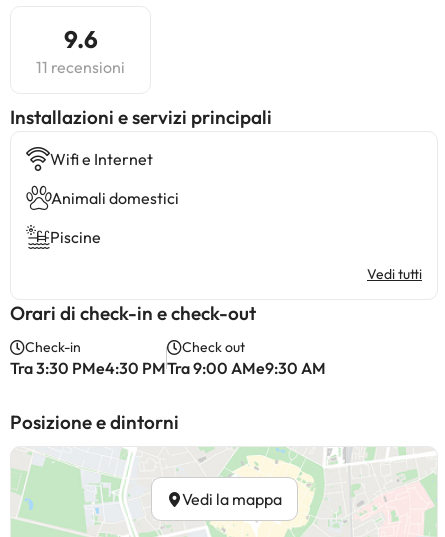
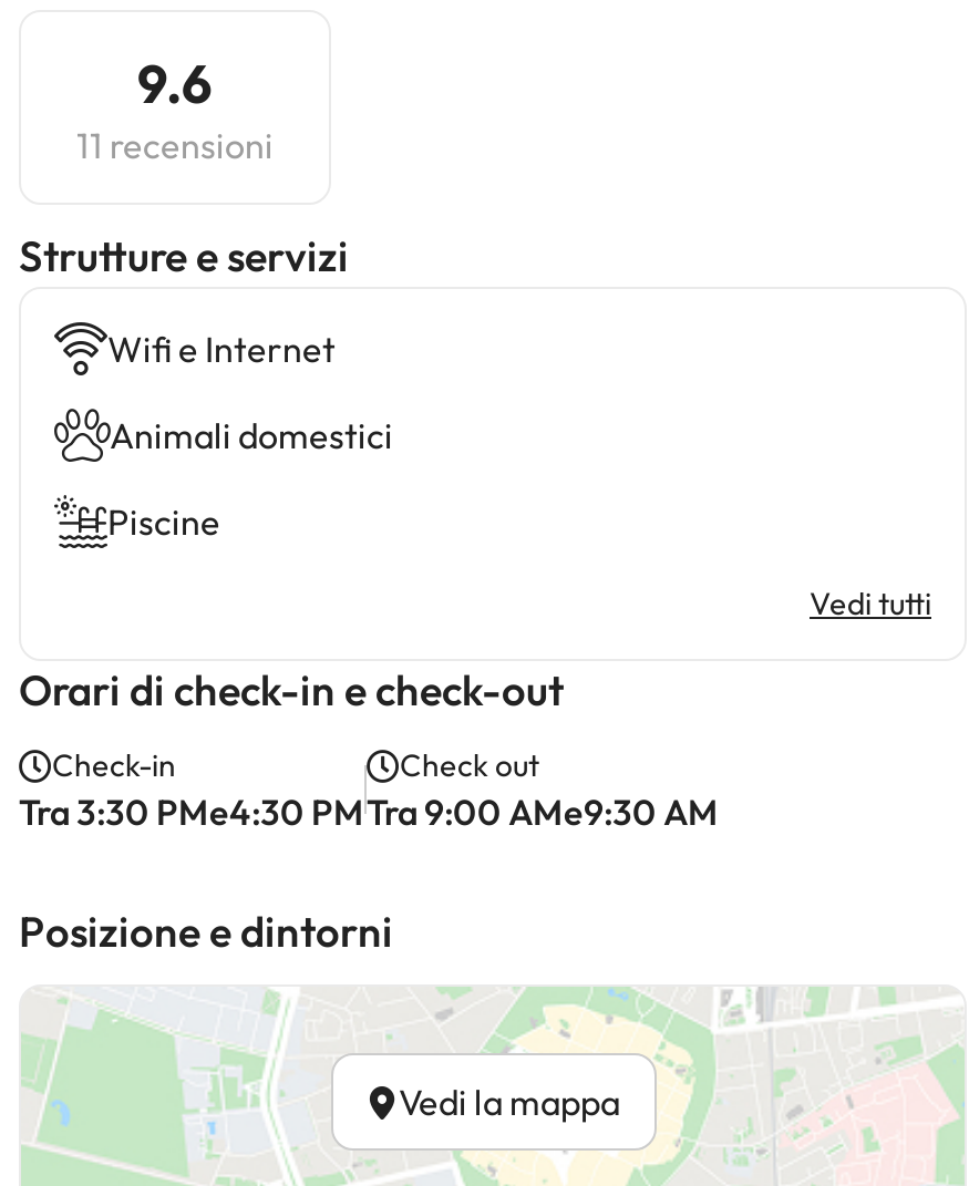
[10,105,272,129] Installazioni e servizi principali -> [19,229,349,282] Strutture e servizi

